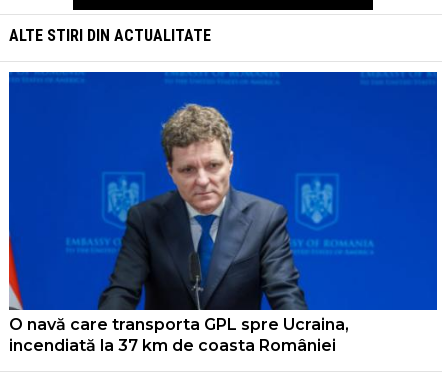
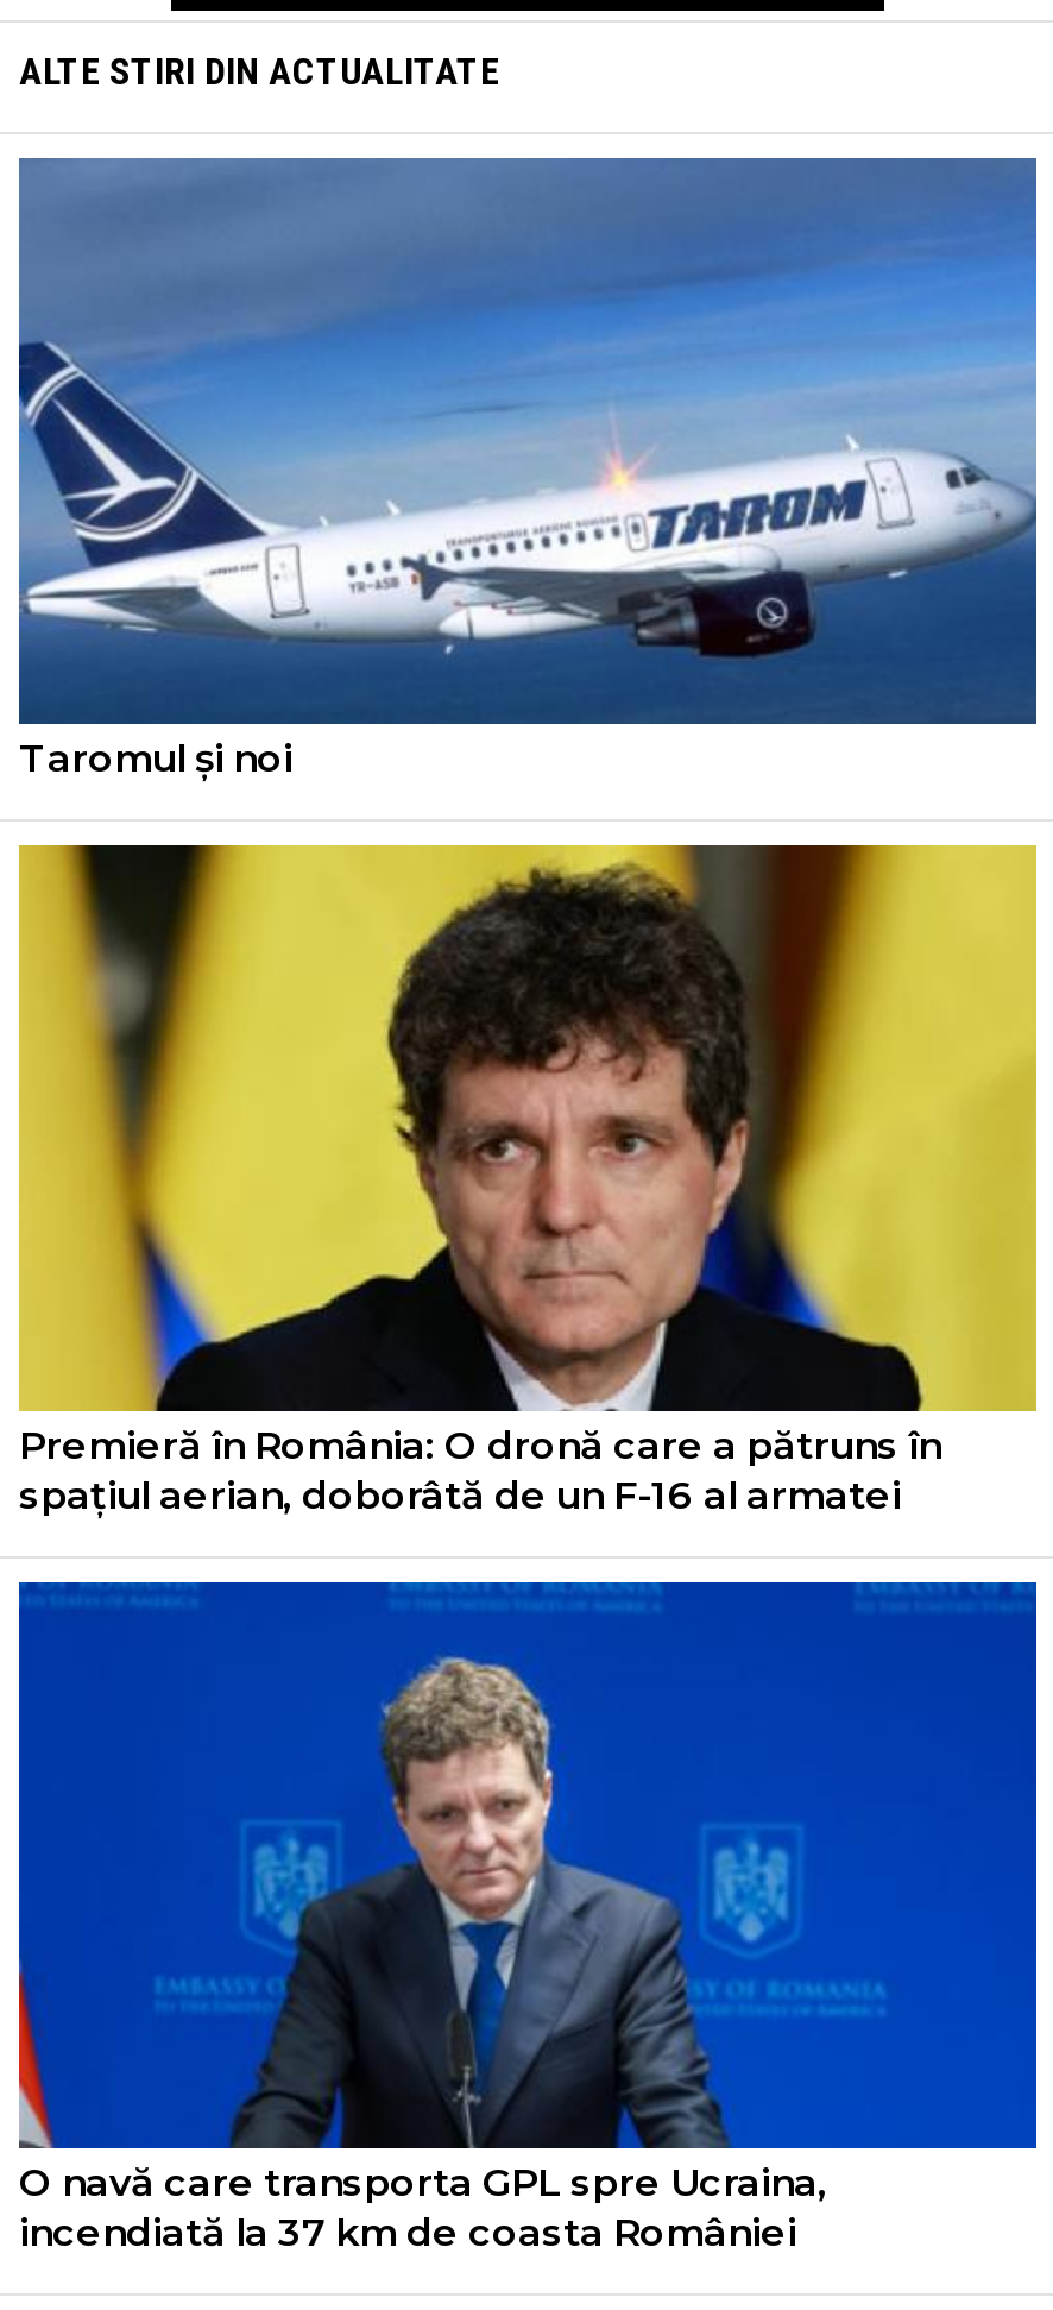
none -> [17,158,1039,781] [image] | Taromul și noi
none -> [17,843,1039,1518] [image] | Premieră în România: O dronă care a pătruns în | spațiul aerian, doborâtă de un F-16 al armatei

